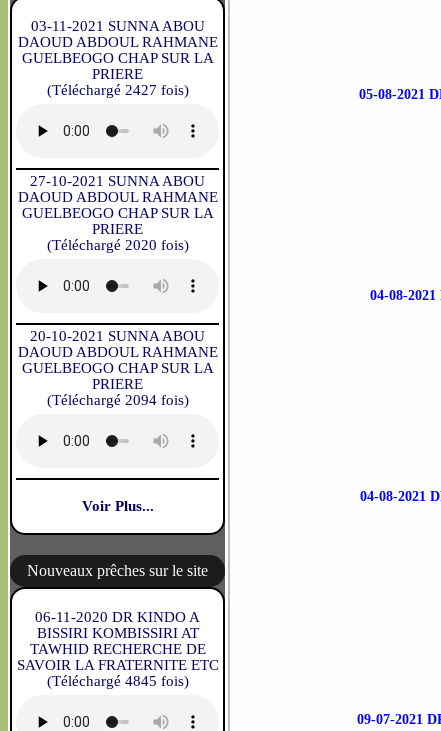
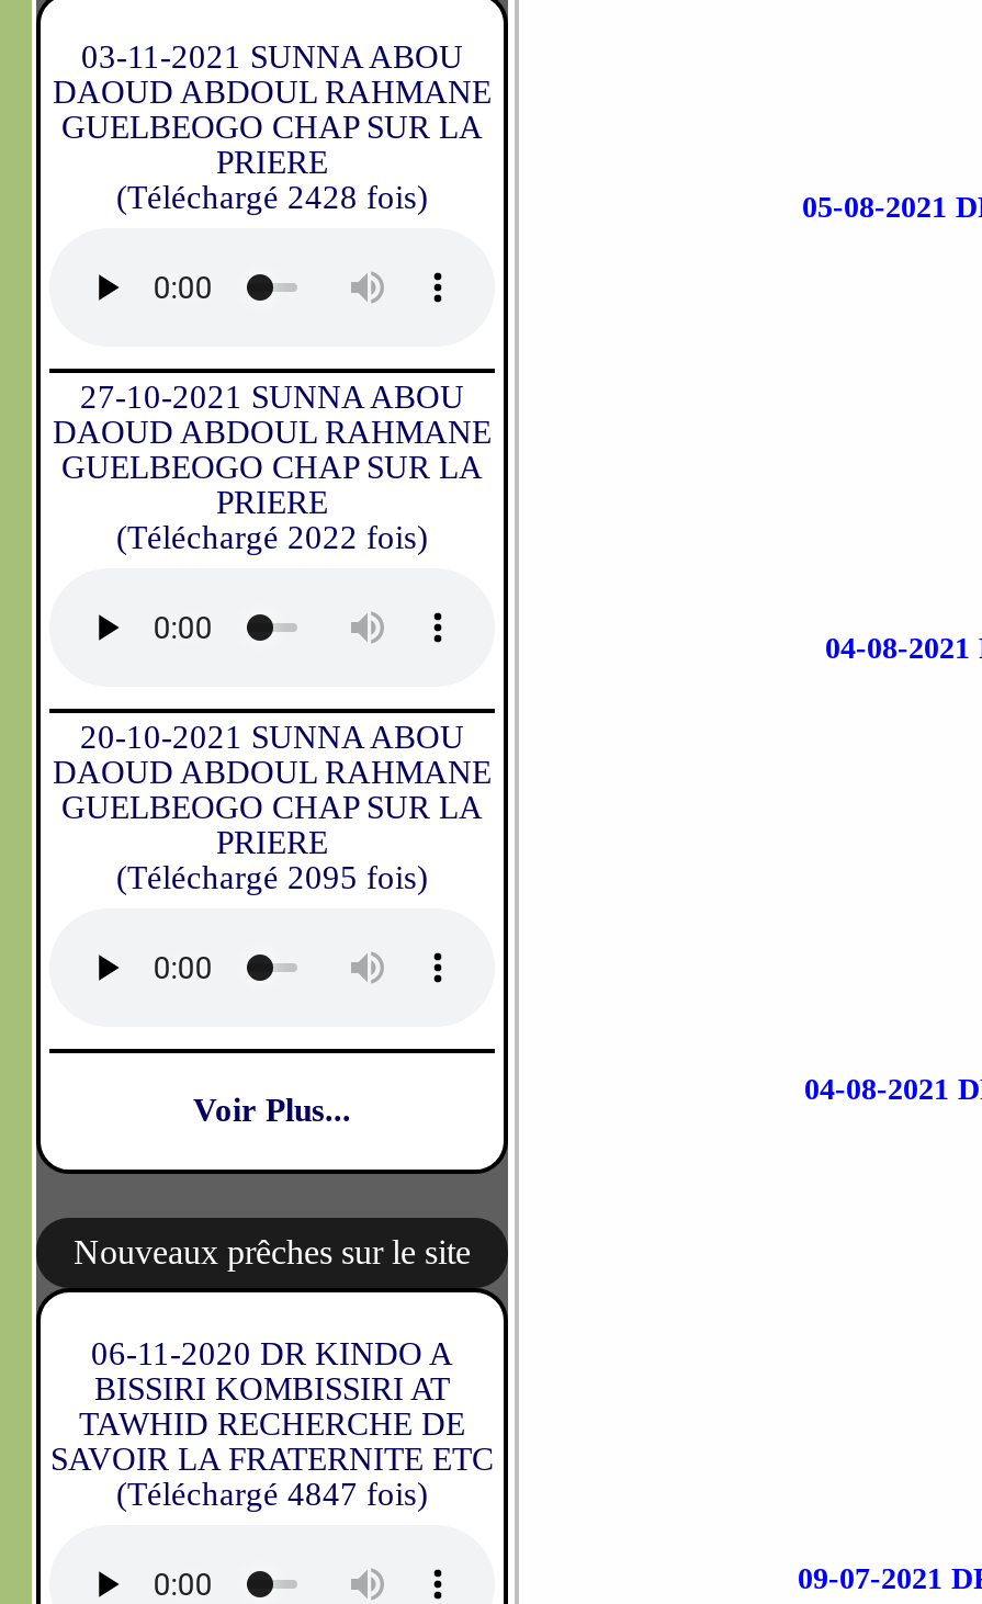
[46,82,188,98] (Téléchargé 2427 fois) -> [116,180,428,215] (Téléchargé 2428 fois)
[46,237,188,253] (Téléchargé 2020 fois) -> [116,520,428,555] (Téléchargé 2022 fois)
[46,392,188,408] (Téléchargé 2094 fois) -> [116,860,428,895] (Téléchargé 2095 fois)
[46,673,188,689] (Téléchargé 4845 fois) -> [116,1477,428,1512] (Téléchargé 4847 fois)

